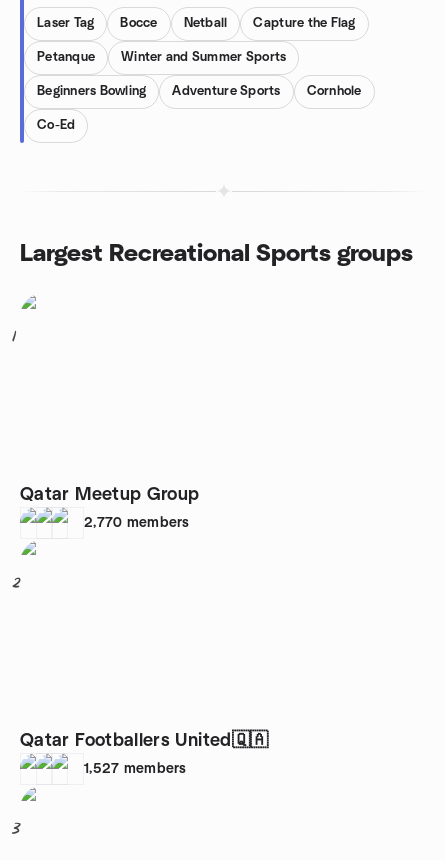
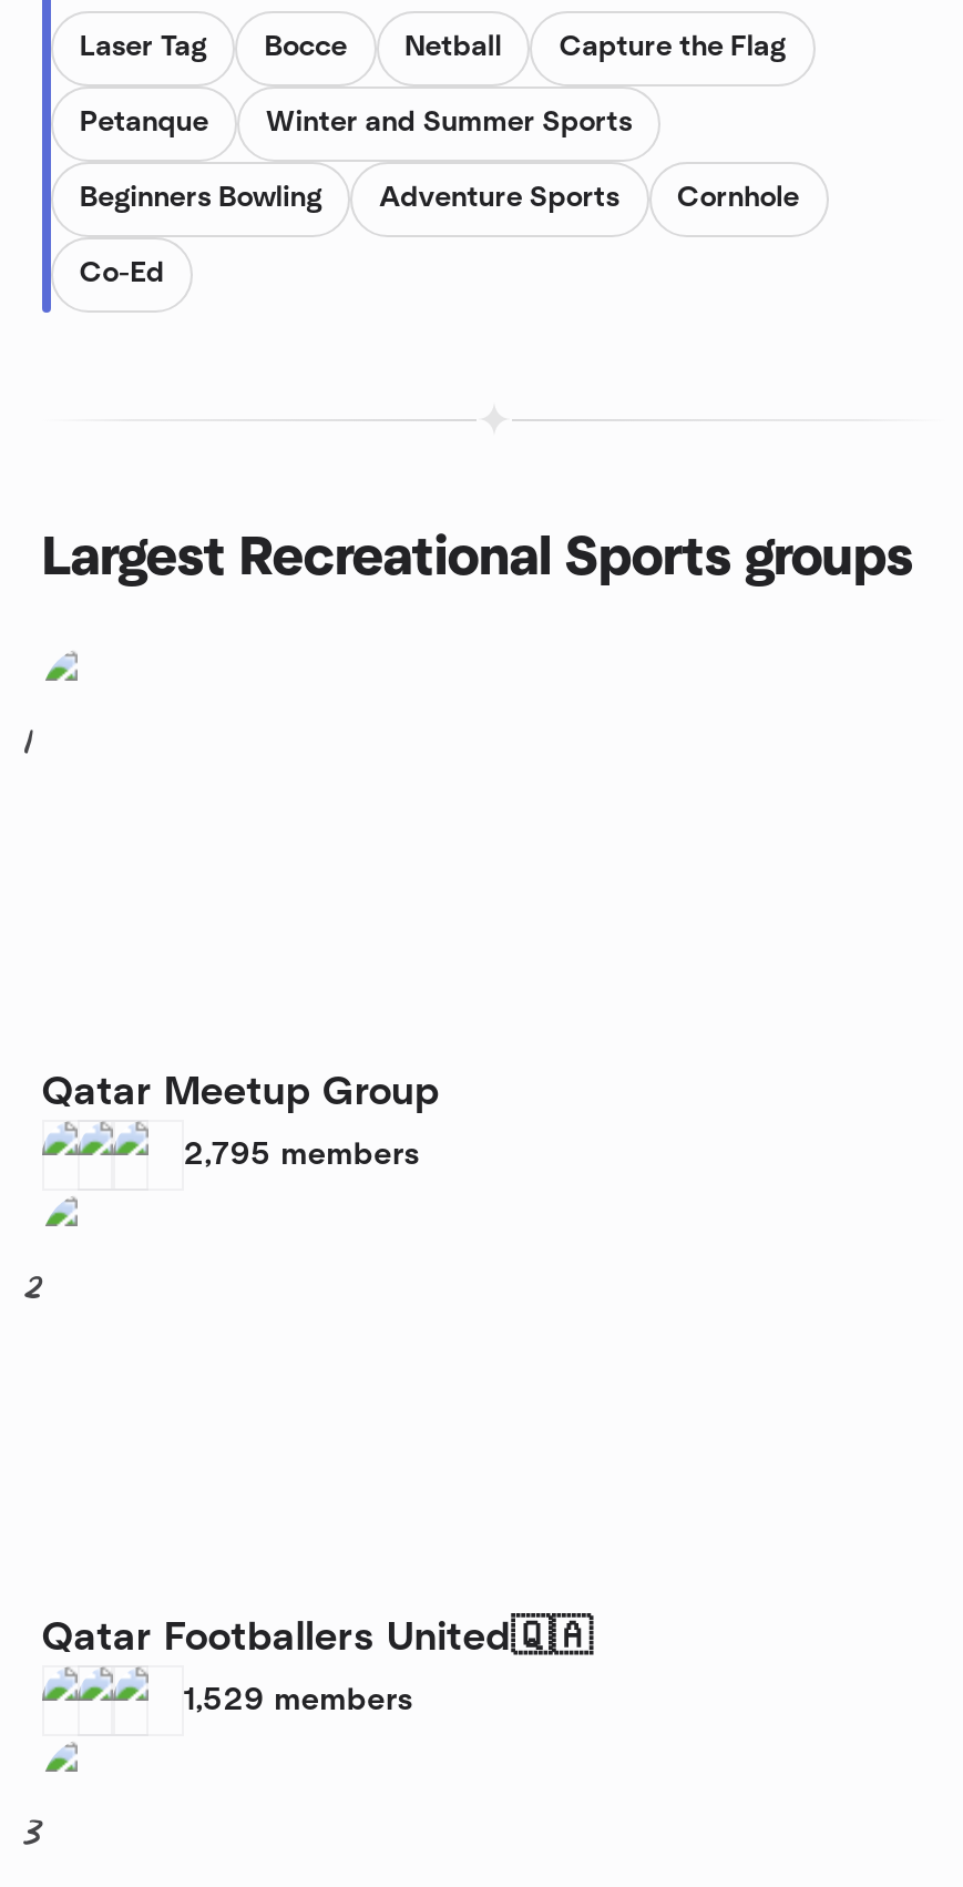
[84,516,190,530] 2,770 members -> [184,1140,420,1171] 2,795 members
[84,762,187,776] 1,527 members -> [184,1685,414,1716] 1,529 members

